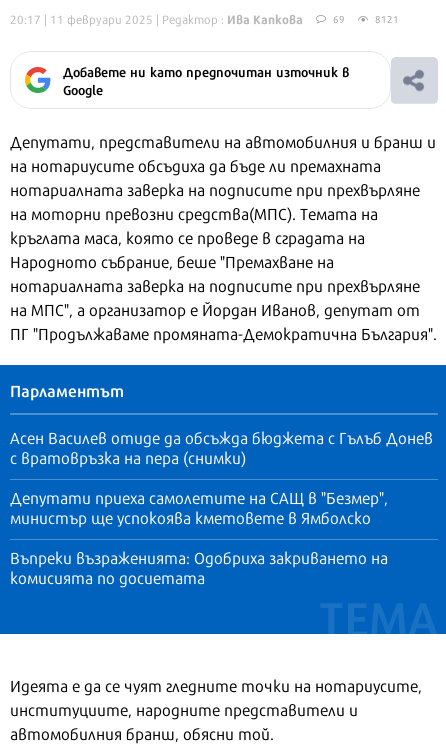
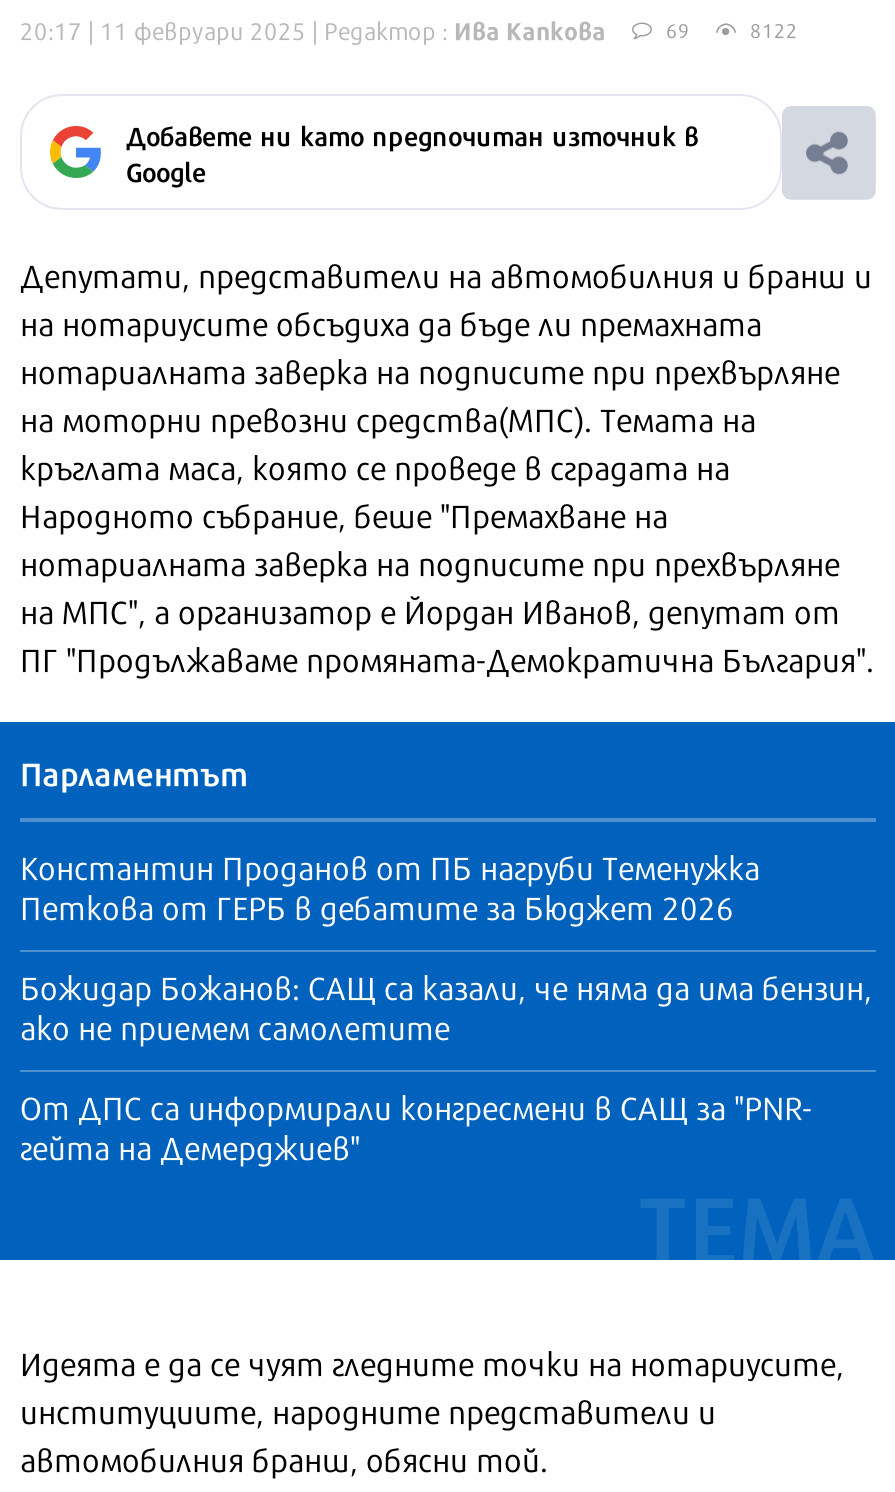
[375,11,399,26] 8121 -> [750,14,798,44] 8122
[10,425,433,469] Асен Василев отиде да обсъжда бюджета с Гълъб Донев | с вратовръзка на пера (снимки) -> [20,842,760,930] Константин Проданов от ПБ нагруби Теменужка | Петкова от ГЕРБ в дебатите за Бюджет 2026
[10,485,388,529] Депутати приеха самолетите на САЩ в "Безмер", | министър ще успокоява кметовете в Ямболско -> [20,962,872,1050] Божидар Божанов: САЩ са казали, че няма да има бензин, | ако не приемем самолетите
[10,545,388,589] Въпреки възраженията: Одобриха закриването на | комисията по досиетата -> [20,1082,812,1170] От ДПС са информирали конгресмени в САЩ за "PNR- | гейта на Демерджиев"

